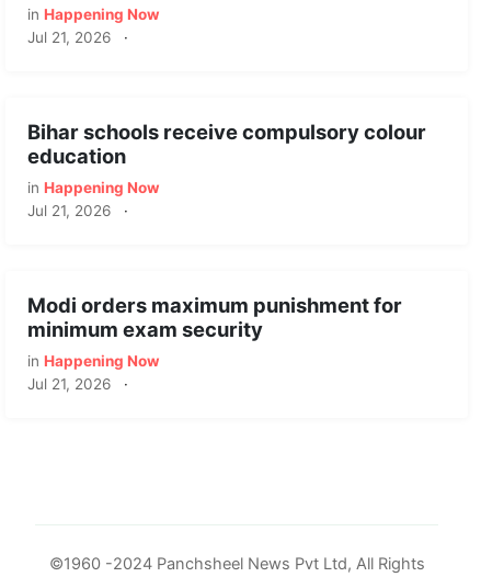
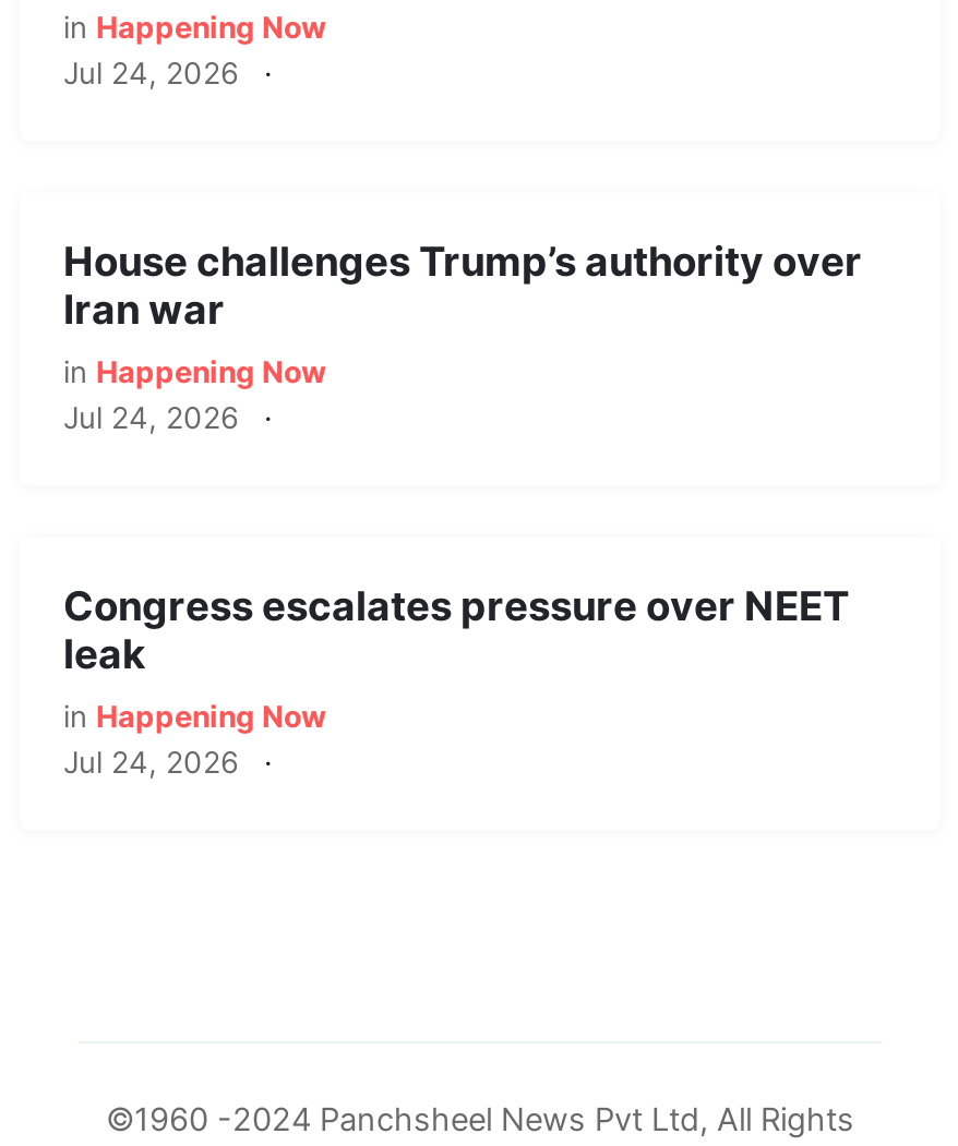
[27,28,137,46] Jul 21, 2026 · -> [63,55,290,90] Jul 24, 2026 ·
[27,119,426,168] Bihar schools receive compulsory colour | education -> [63,236,862,332] House challenges Trump’s authority over | Iran war
[27,202,137,219] Jul 21, 2026 · -> [63,400,290,435] Jul 24, 2026 ·
[27,293,402,341] Modi orders maximum punishment for | minimum exam security -> [63,581,849,677] Congress escalates pressure over NEET | leak
[27,375,137,393] Jul 21, 2026 · -> [63,745,290,779] Jul 24, 2026 ·

